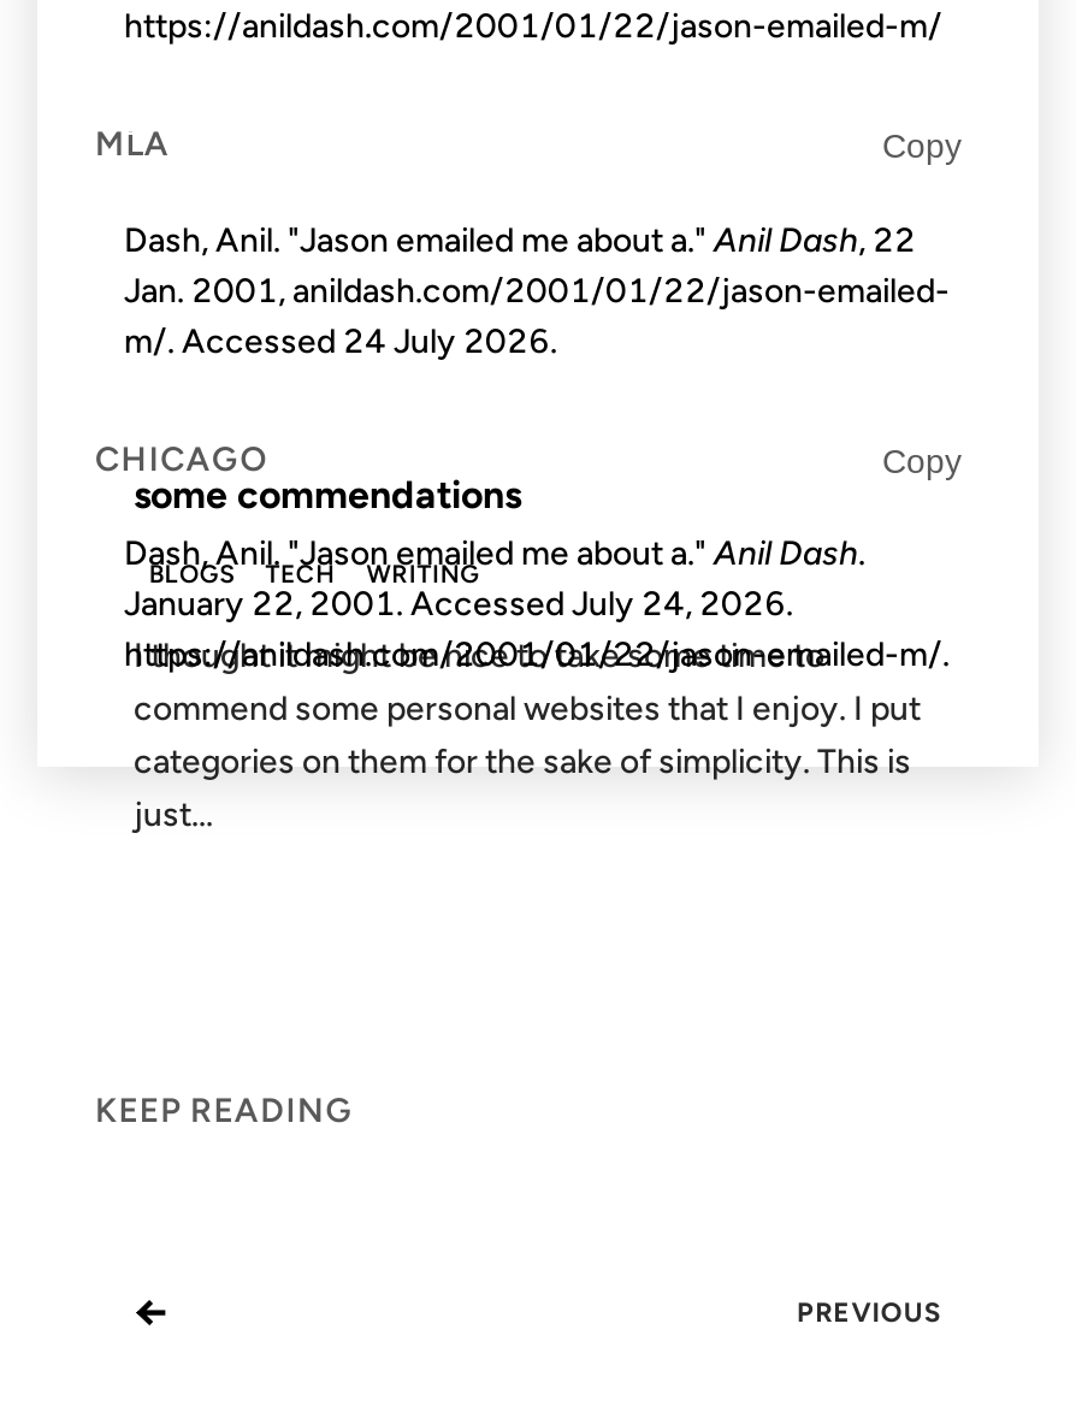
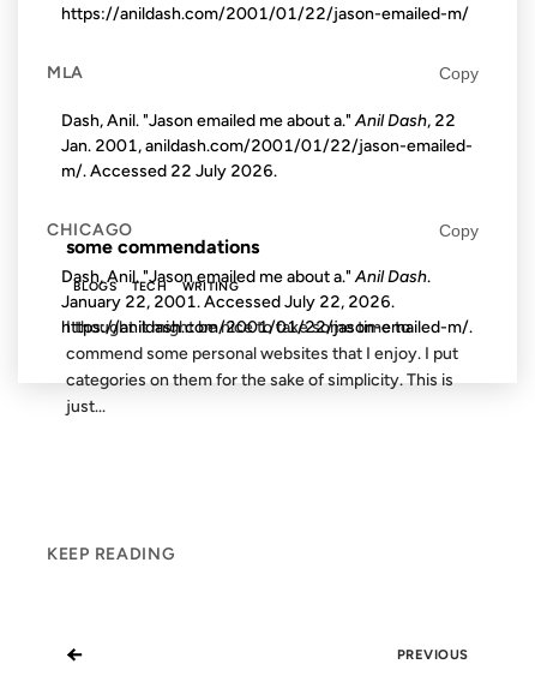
[124,321,557,362] m/. Accessed 24 July 2026. -> [61,160,277,180] m/. Accessed 22 July 2026.
[124,585,793,626] January 22, 2001. Accessed July 24, 2026. -> [61,292,395,312] January 22, 2001. Accessed July 22, 2026.

